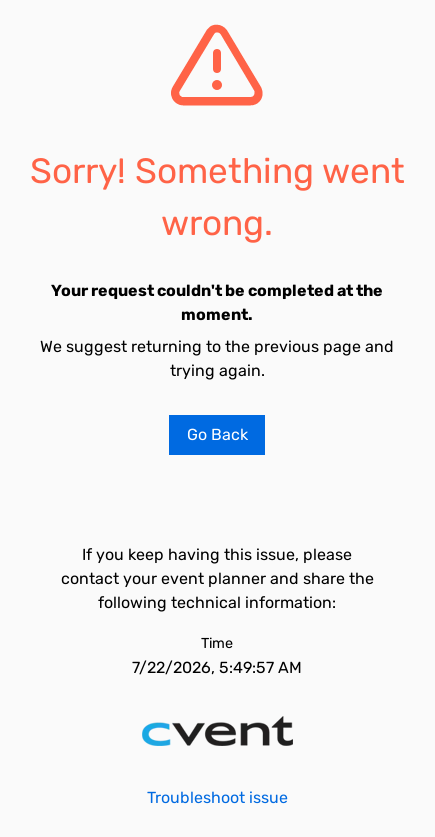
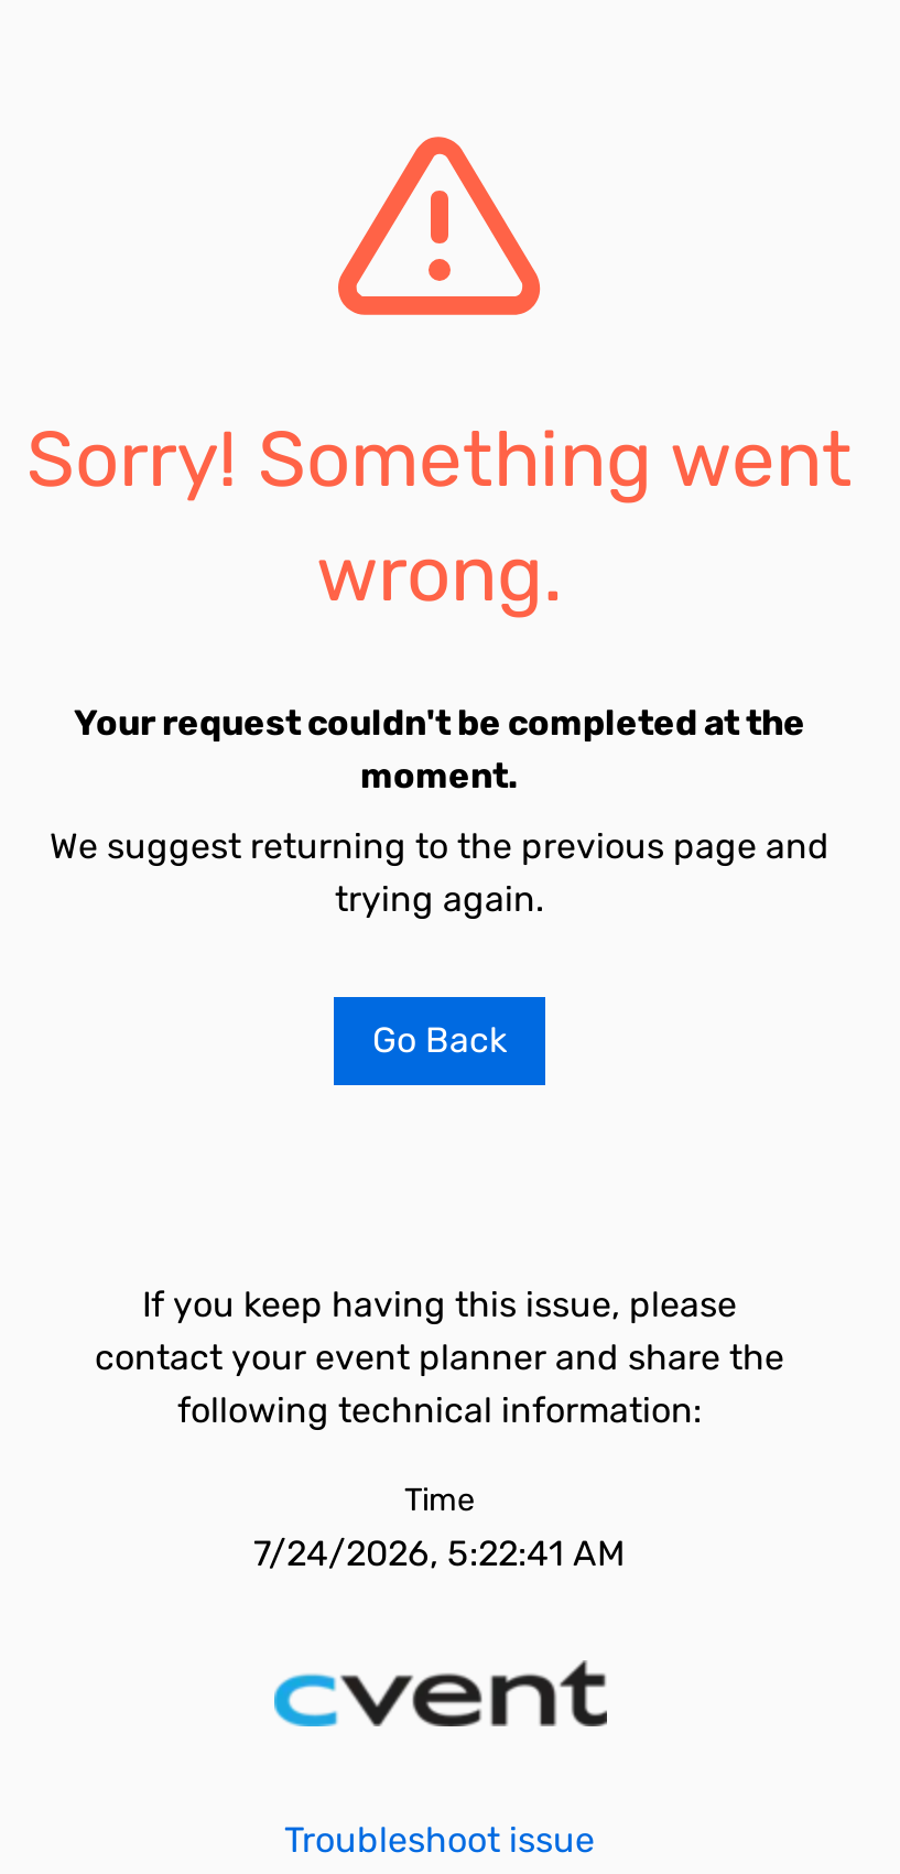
[132,658,302,677] 7/22/2026, 5:49:57 AM -> [253,1532,626,1574] 7/24/2026, 5:22:41 AM

